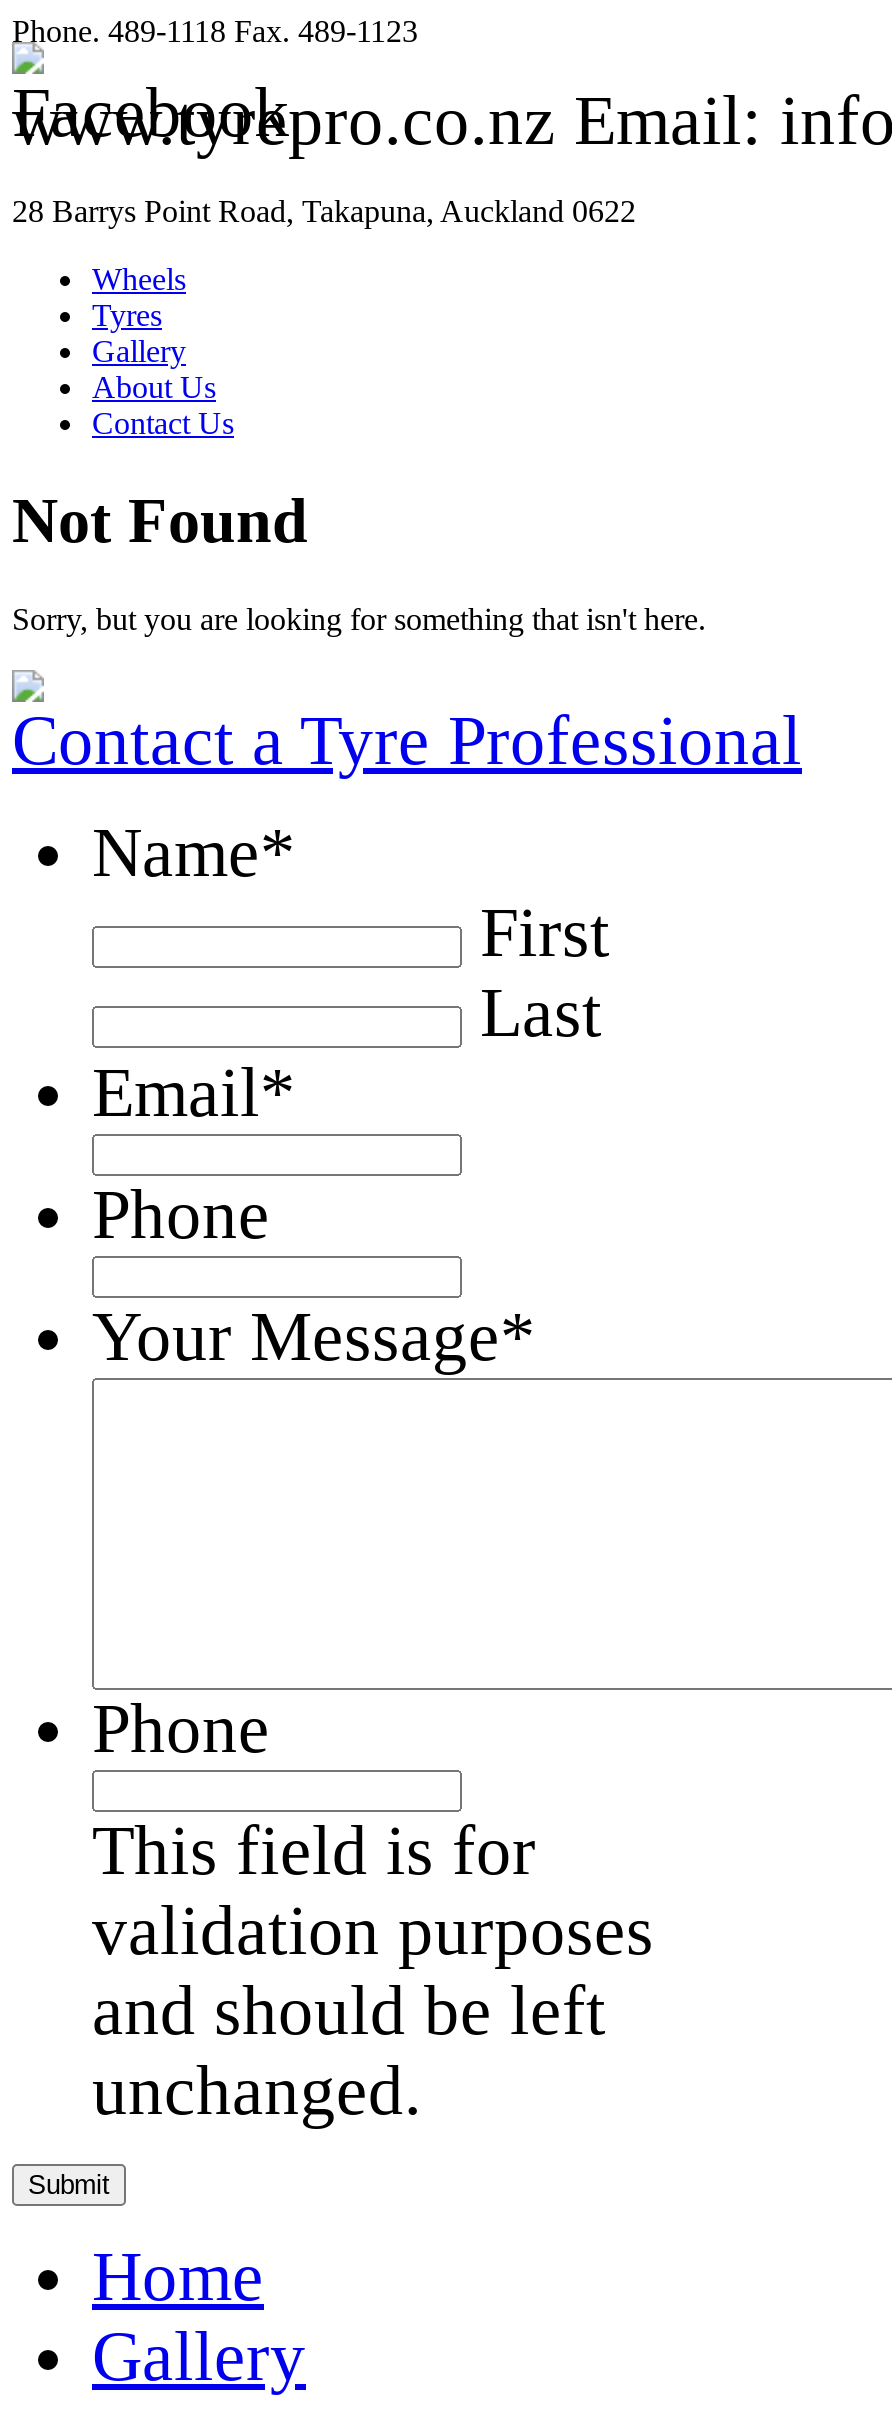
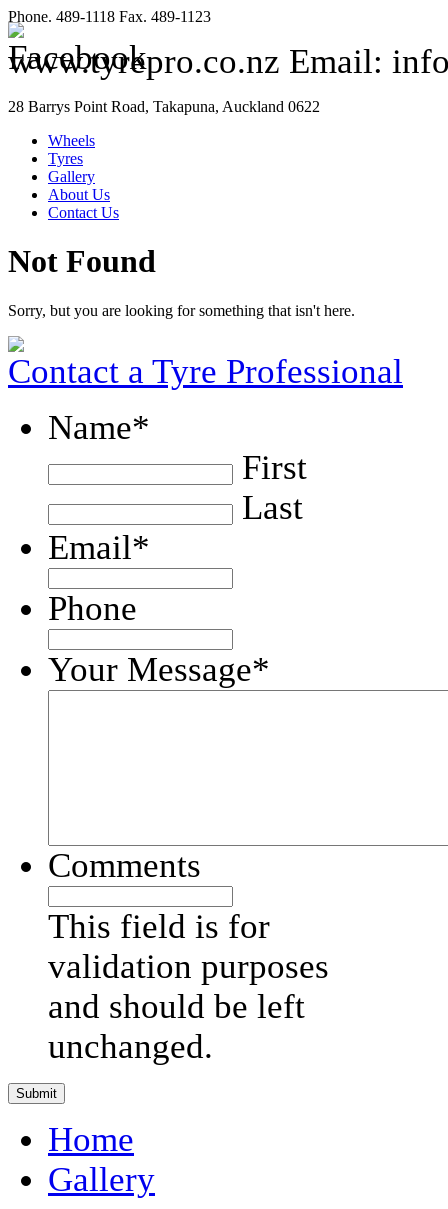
[92,1690,270,1768] Phone -> [48,846,201,885] Comments

